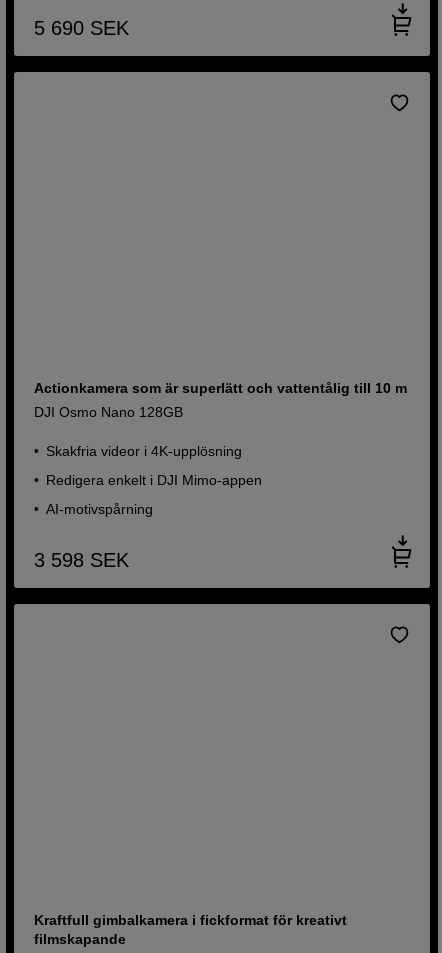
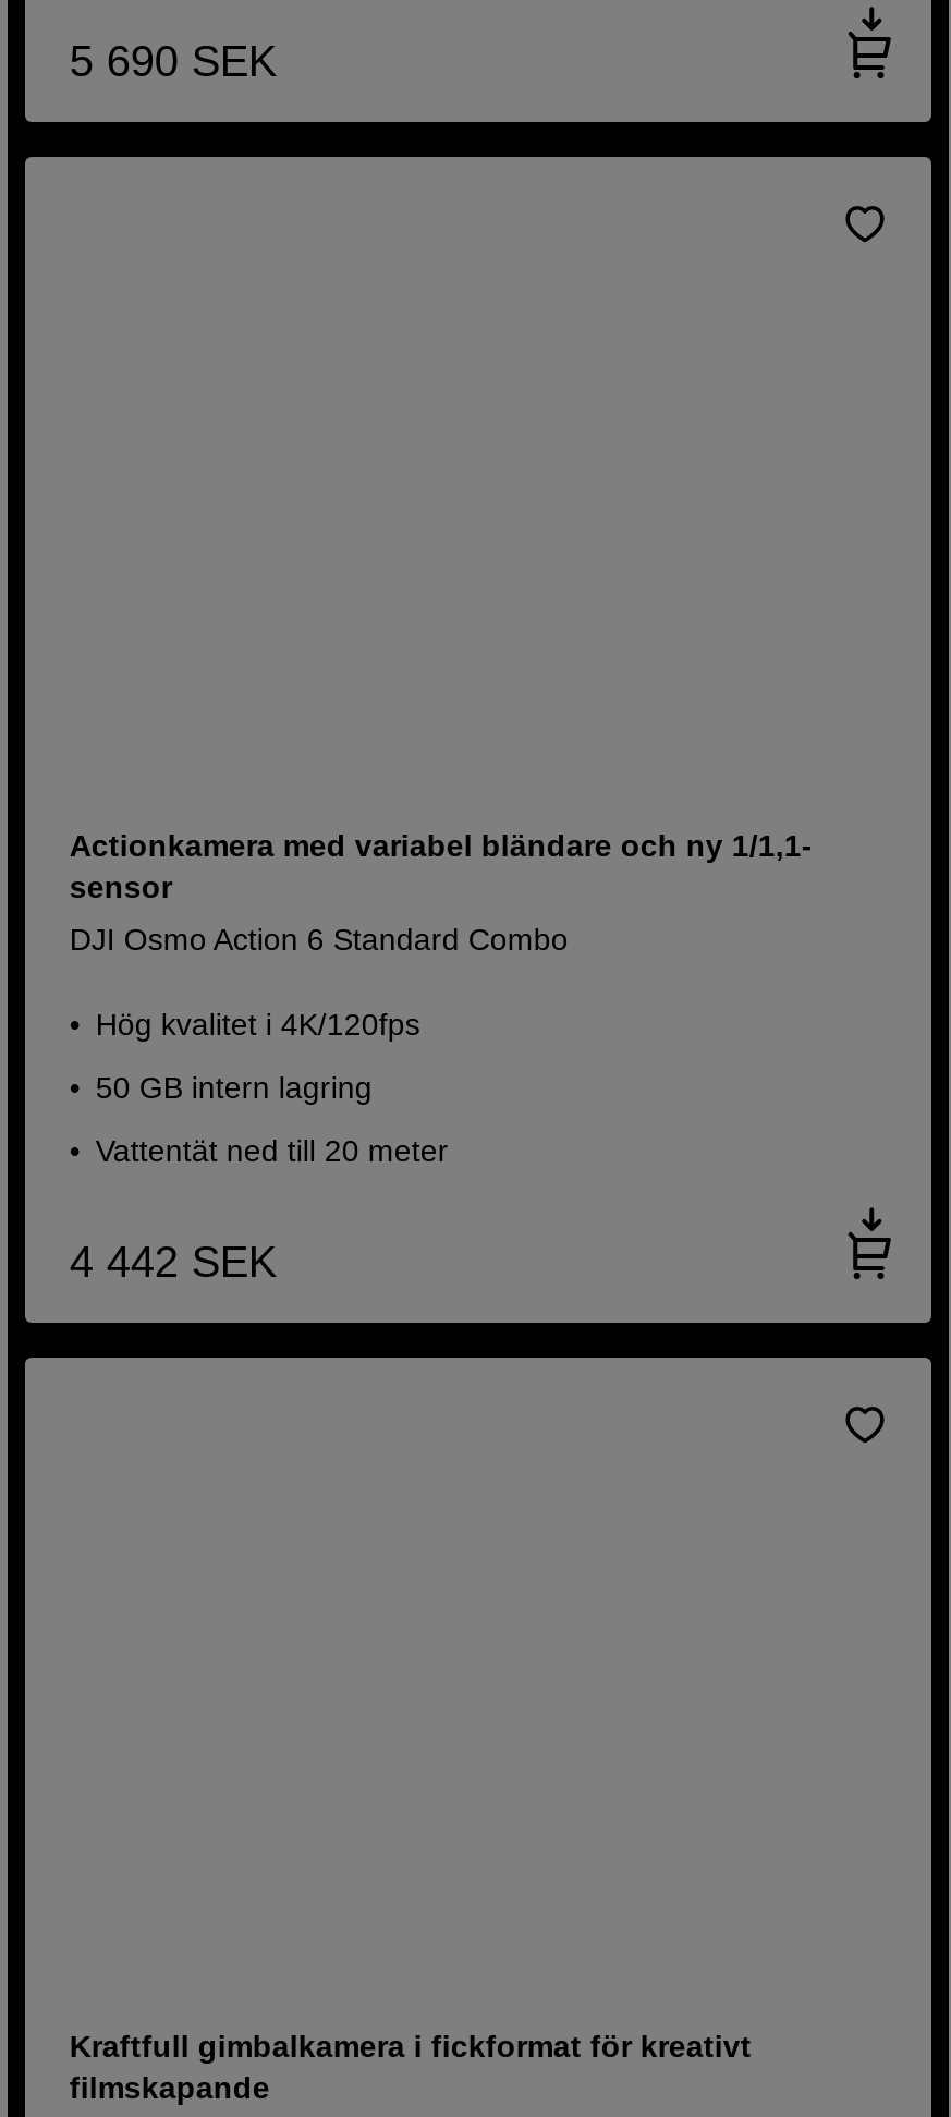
[34,380,407,396] Actionkamera som är superlätt och vattentålig till 10 m -> [69,828,812,904] Actionkamera med variabel bländare och ny 1/1,1- | sensor
[34,404,183,420] DJI Osmo Nano 128GB -> [69,922,568,956] DJI Osmo Action 6 Standard Combo
[46,443,242,459] Skakfria videor i 4K-upplösning -> [95,1007,420,1041] Hög kvalitet i 4K/120fps
[46,472,262,488] Redigera enkelt i DJI Mimo-appen -> [95,1070,372,1105] 50 GB intern lagring
[46,501,153,517] AI-motivspårning -> [95,1133,448,1168] Vattentät ned till 20 meter
[34,549,129,571] 3 598 SEK -> [69,1238,276,1285] 4 442 SEK

